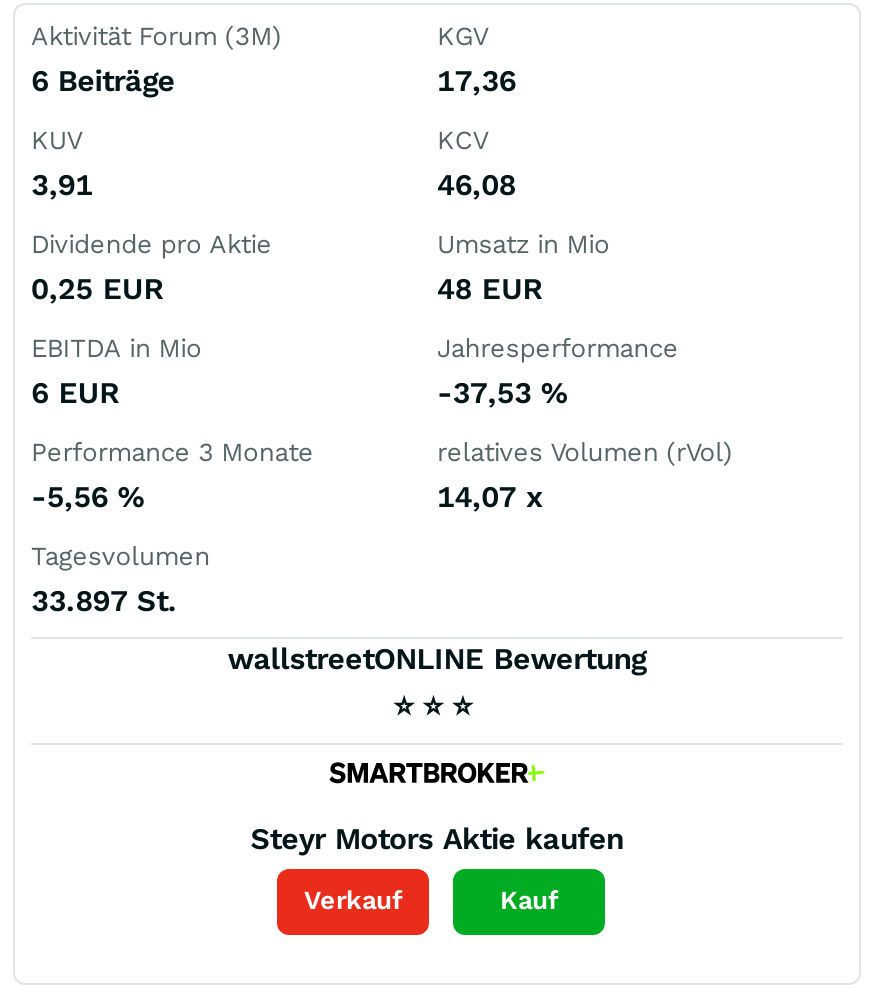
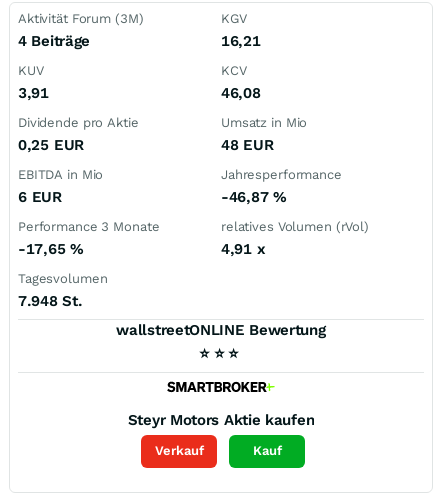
[31,63,175,99] 6 Beiträge -> [18,32,90,50] 4 Beiträge
[437,63,516,99] 17,36 -> [221,32,260,50] 16,21
[437,375,568,411] -37,53% -> [221,188,287,206] -46,87%
[31,479,145,515] -5,56% -> [18,240,84,258] -17,65%
[437,479,543,515] 14,07 x -> [221,240,265,258] 4,91 x
[31,583,177,619] 33.897 St. -> [18,292,82,310] 7.948 St.

